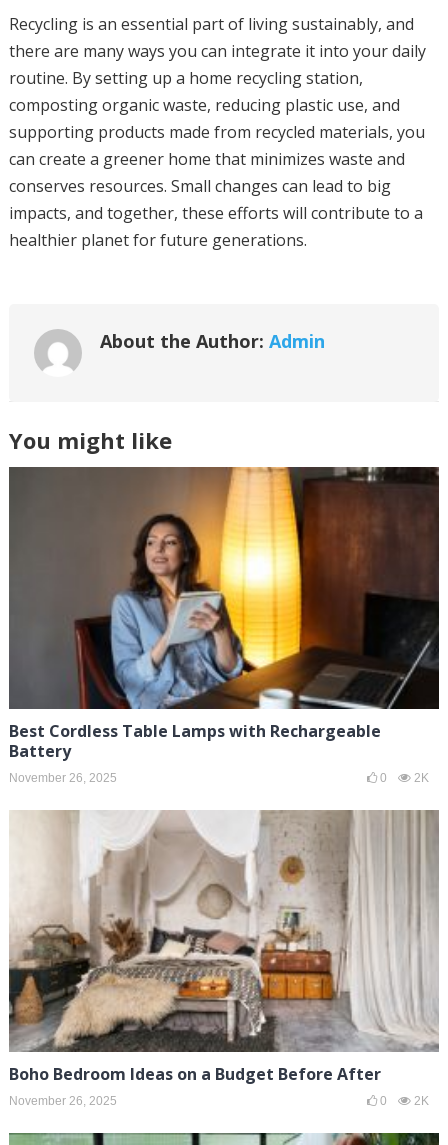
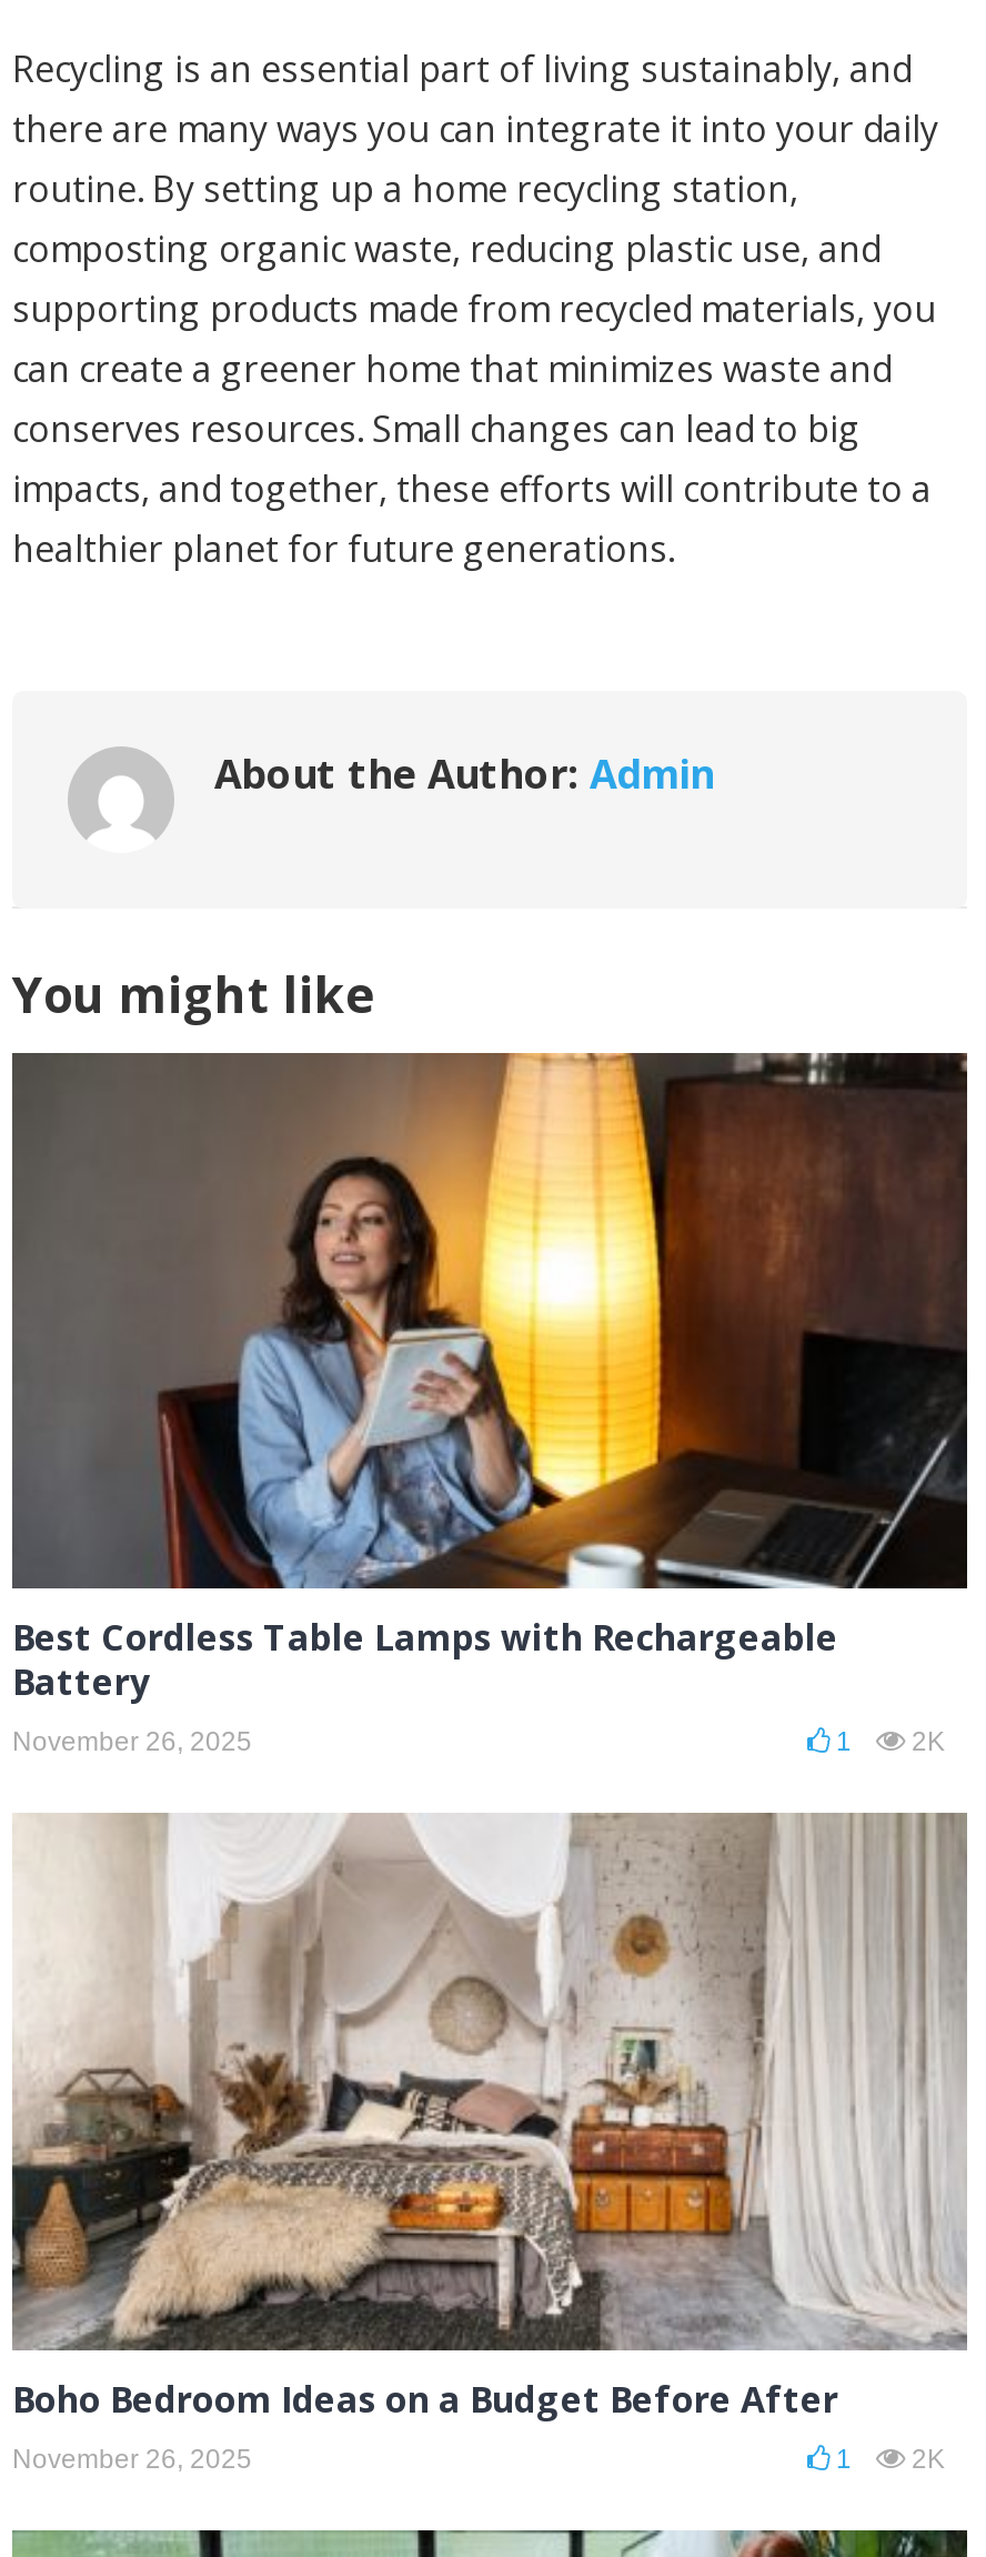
[380,771,429,785] 0 2K -> [836,1727,945,1758] 1 2K
[380,1094,429,1108] 0 2K -> [836,2443,945,2474] 1 2K

